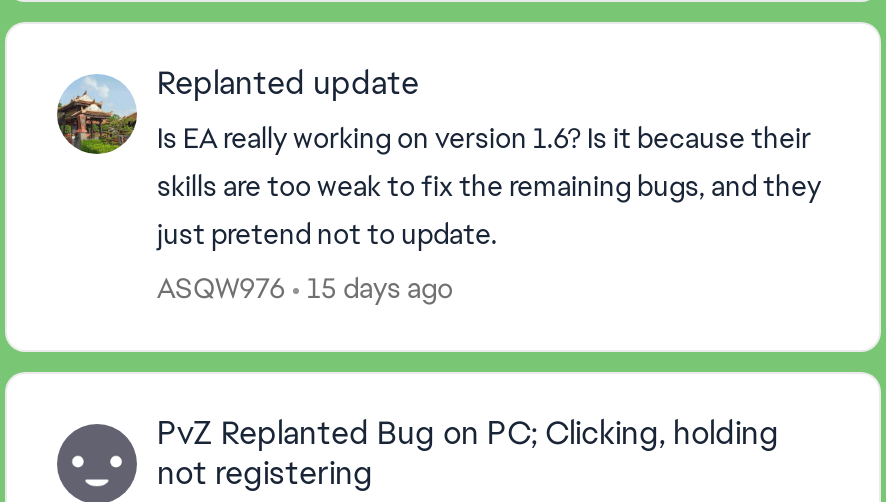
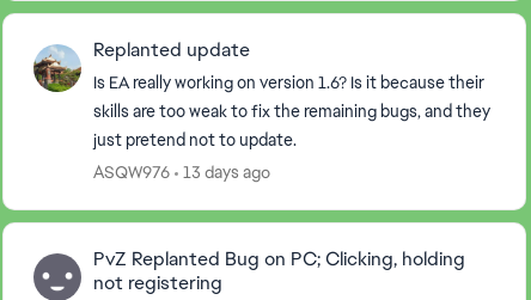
[157,270,453,306] ASQW976 15 days ago -> [93,161,270,183] ASQW976 13 days ago

